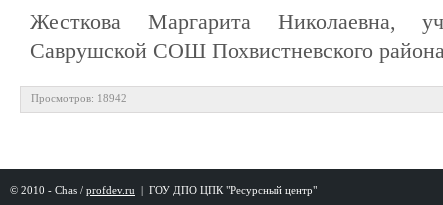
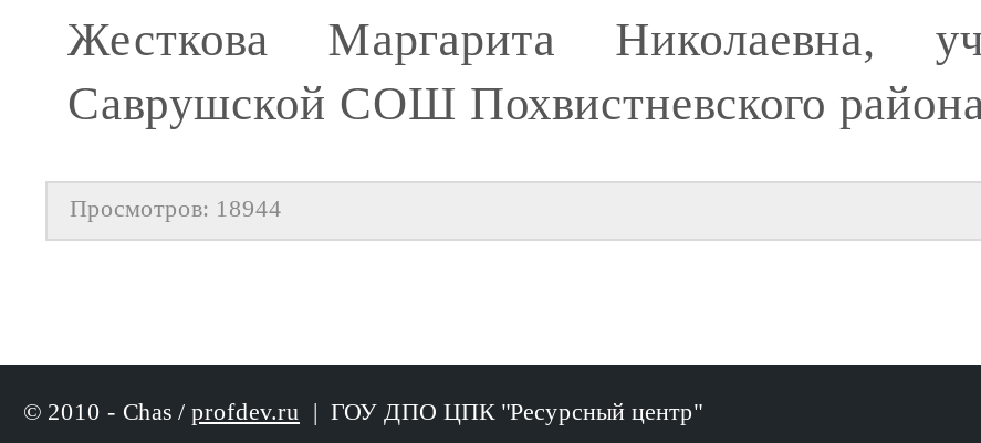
[31,92,127,104] Просмотров: 18942 -> [70,194,282,221] Просмотров: 18944

